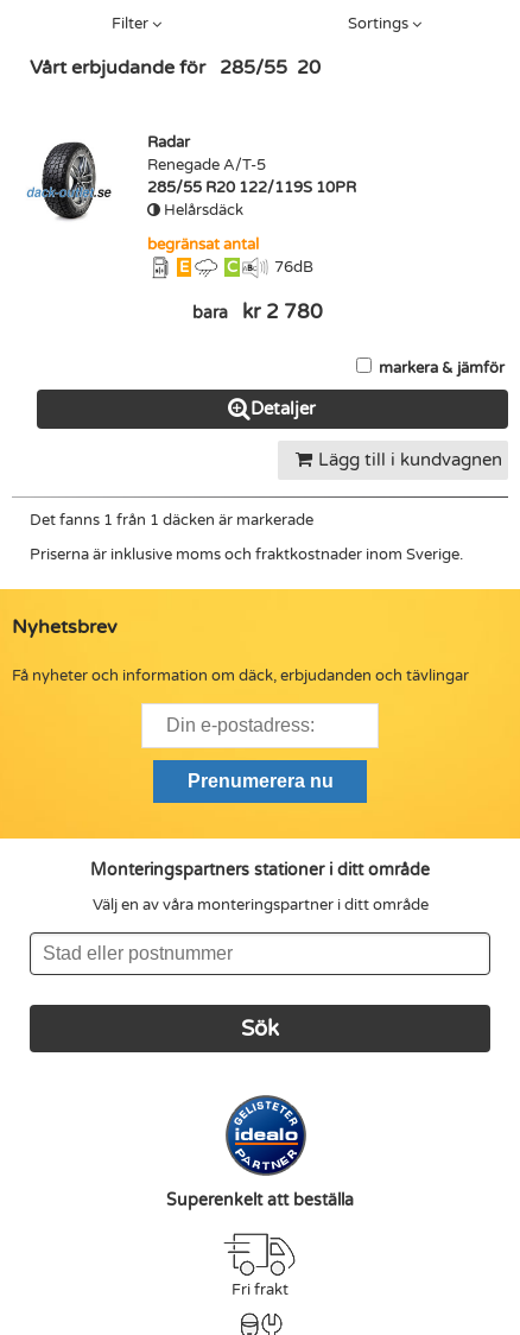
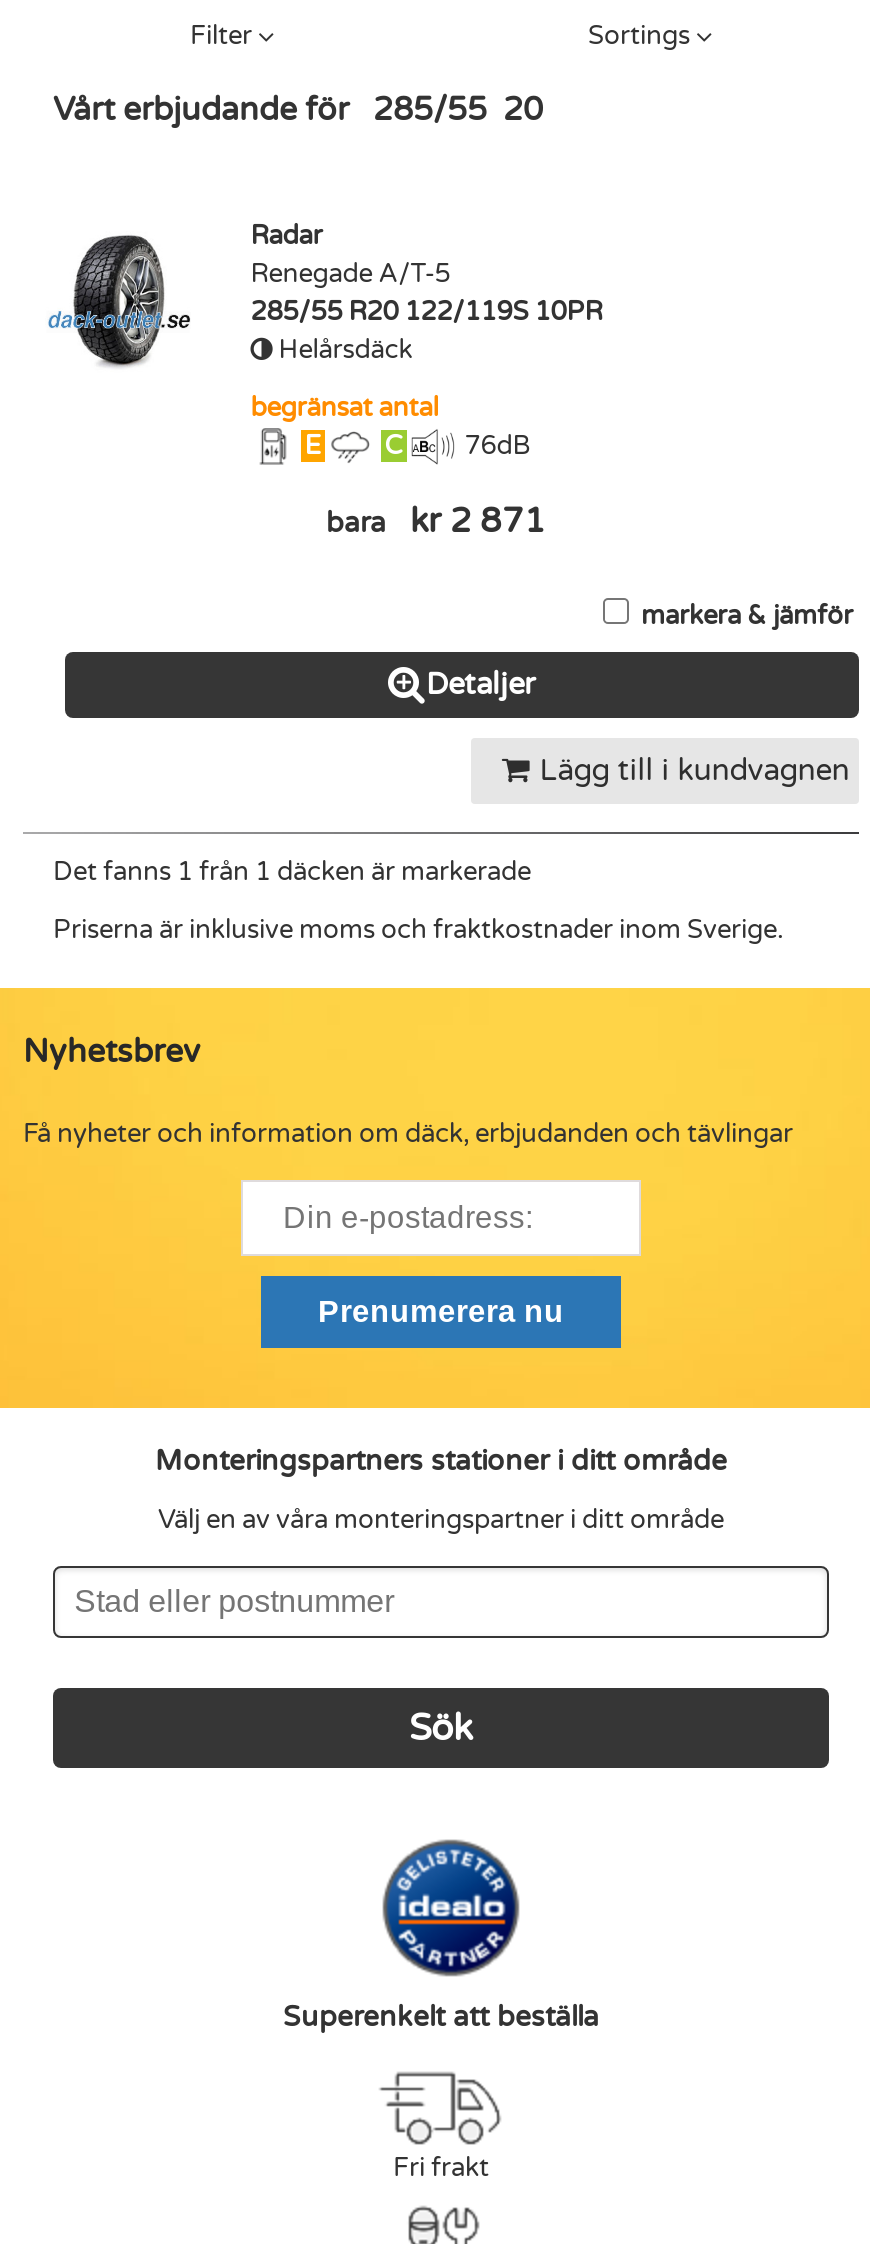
[192,299,322,324] bara kr 2 780 -> [326,500,546,542] bara kr 2 871

